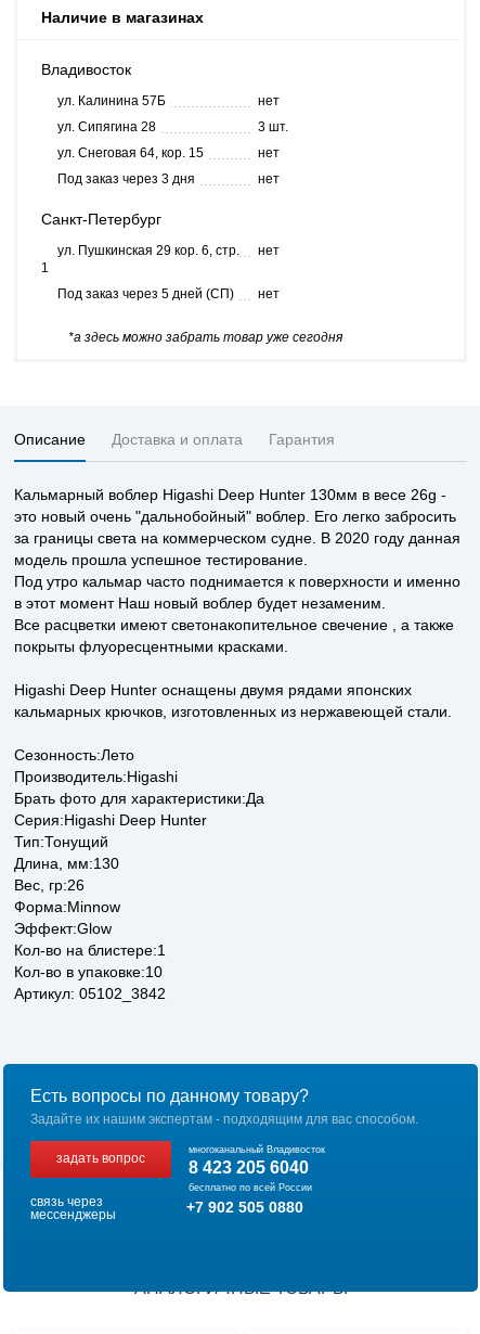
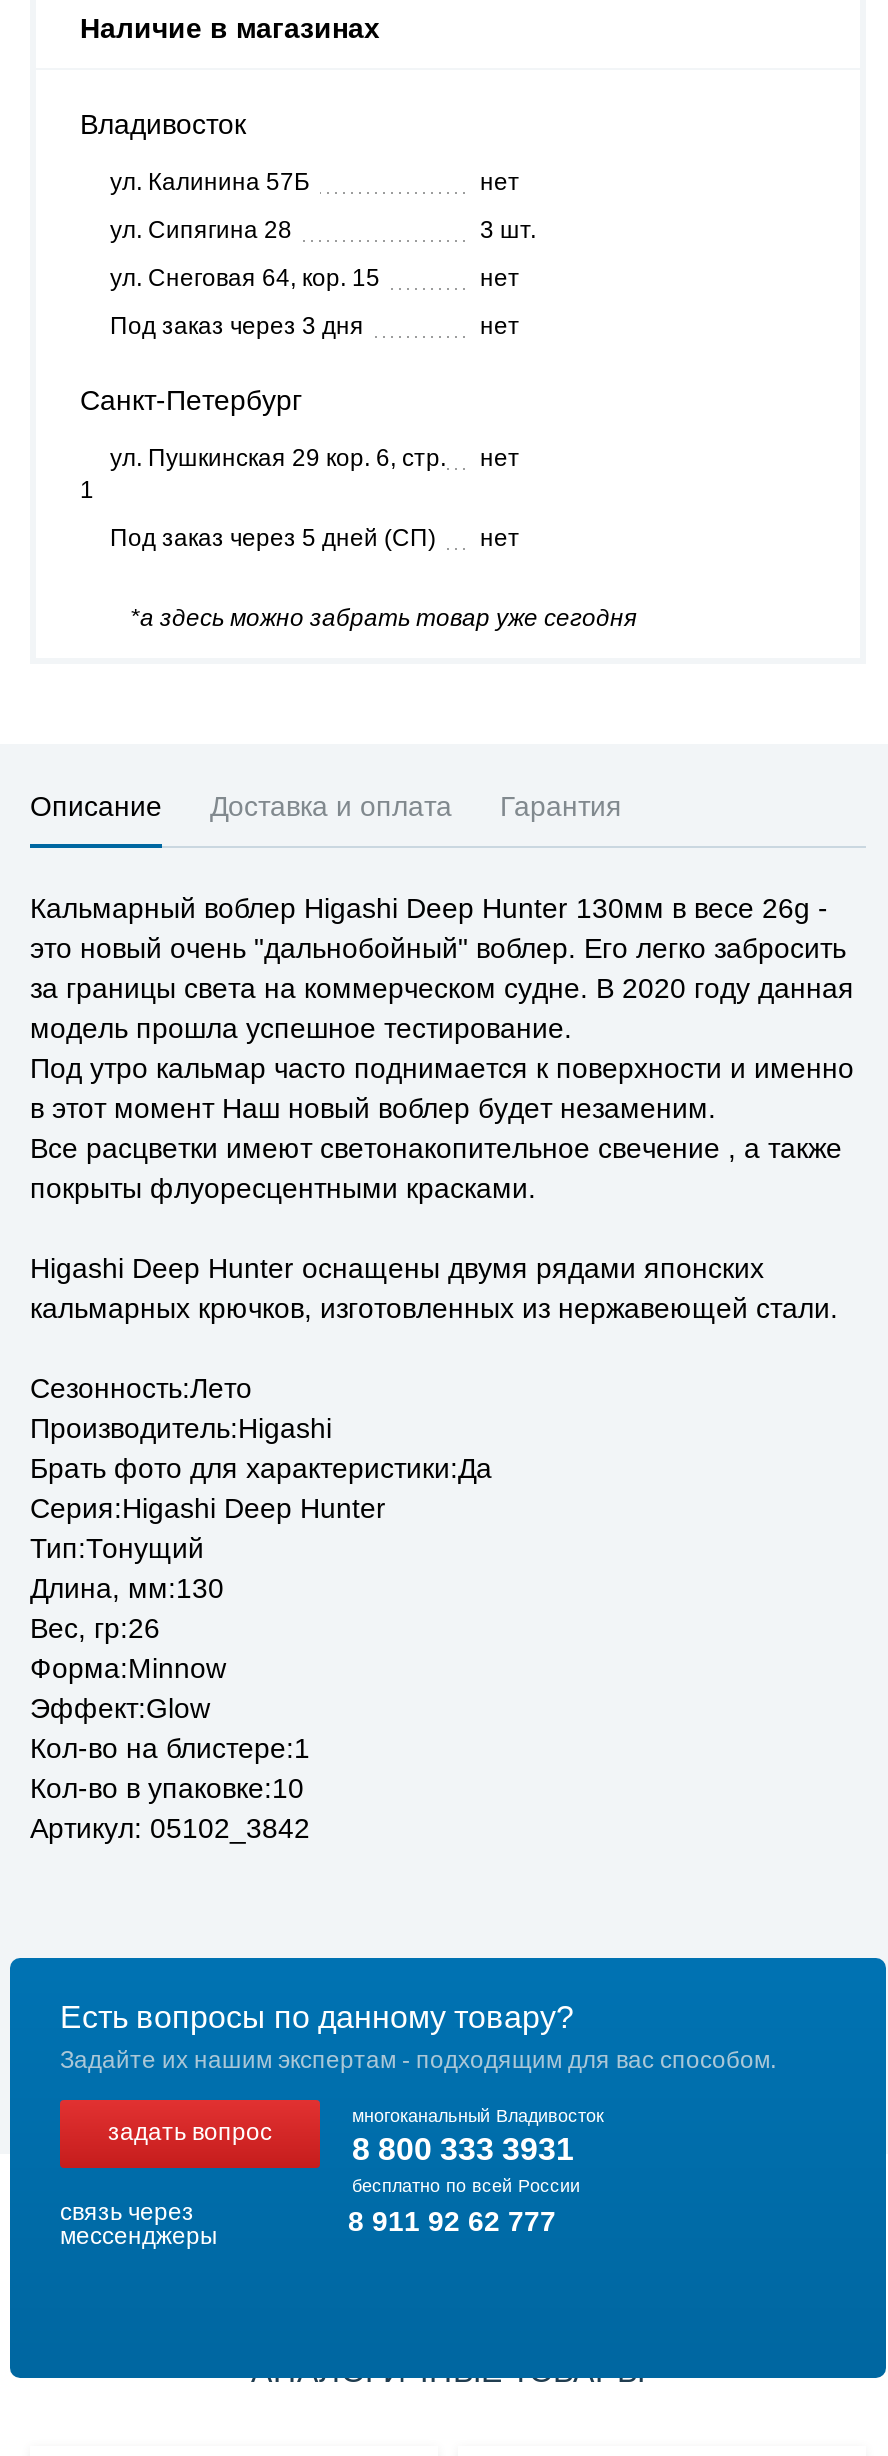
[189,1158,309,1177] 8 423 205 6040 -> [352,2132,574,2166] 8 800 333 3931
[182,1198,303,1215] +7 902 505 0880 -> [340,2205,556,2237] 8 911 92 62 777

